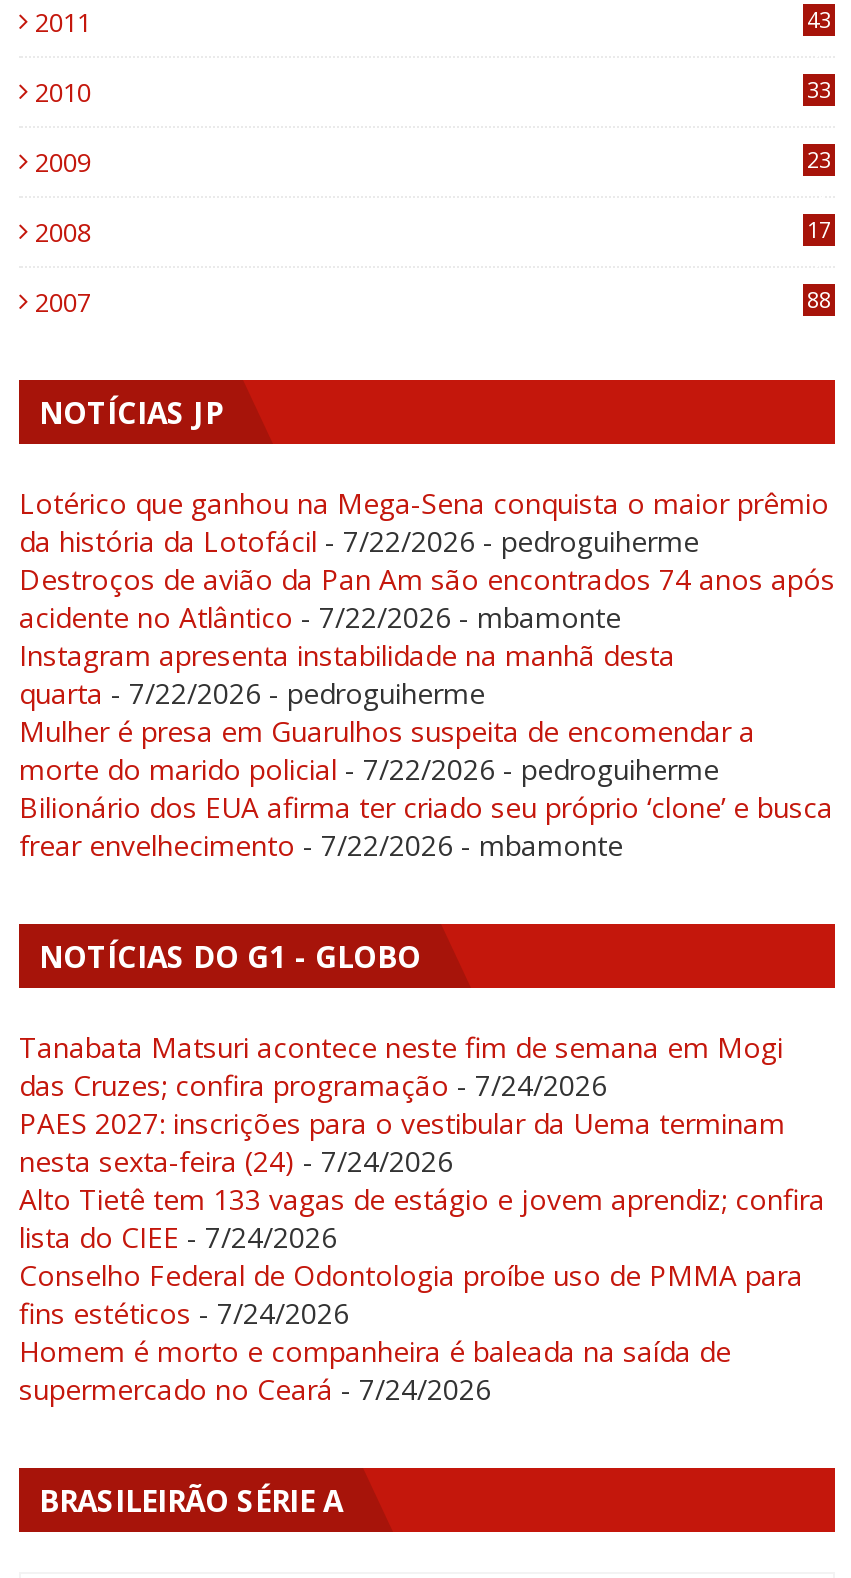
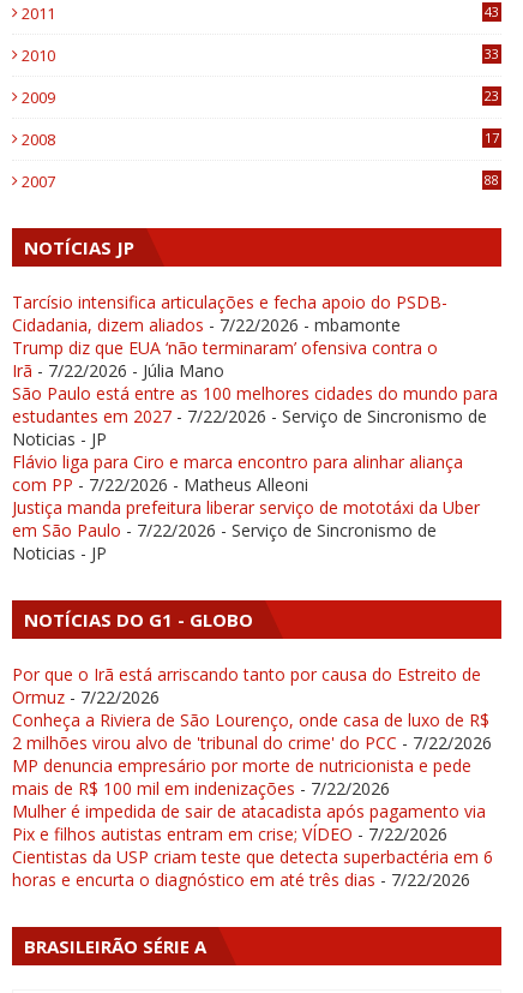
[19,485,835,865] Lotérico que ganhou na Mega-Sena conquista o maior prêmio | da história da Lotofácil - 7/22/2026 - pedroguiherme | Destroços de avião da Pan Am são encontrados 74 anos após | acidente no Atlântico - 7/22/2026 - mbamonte | Instagram apresenta instabilidade na manhã desta | quarta - 7/22/2026 - pedroguiherme | Mulher é presa em Guarulhos suspeita de encomendar a | morte do marido policial - 7/22/2026 - pedroguiherme | Bilionário dos EUA afirma ter criado seu próprio ‘clone’ e busca | frear envelhecimento - 7/22/2026 - mbamonte -> [12,291,498,565] Tarcísio intensifica articulações e fecha apoio do PSDB- | Cidadania, dizem aliados - 7/22/2026 - mbamonte | Trump diz que EUA ‘não terminaram’ ofensiva contra o | Irã - 7/22/2026 - Júlia Mano | São Paulo está entre as 100 melhores cidades do mundo para | estudantes em 2027 - 7/22/2026 - Serviço de Sincronismo de | Noticias - JP | Flávio liga para Ciro e marca encontro para alinhar aliança | com PP- 7/22/2026 - Matheus Alleoni | Justiça manda prefeitura liberar serviço de mototáxi da Uber | em São Paulo - 7/22/2026 - Serviço de Sincronismo de | Noticias - JP
[19,1029,825,1409] Tanabata Matsuri acontece neste fim de semana em Mogi | das Cruzes; confira programação - 7/24/2026 | PAES 2027: inscrições para o vestibular da Uema terminam | nesta sexta-feira (24) - 7/24/2026 | Alto Tietê tem 133 vagas de estágio e jovem aprendiz; confira | lista do CIEE - 7/24/2026 | Conselho Federal de Odontologia proíbe uso de PMMA para | fins estéticos - 7/24/2026 | Homem é morto e companheira é baleada na saída de | supermercado no Ceará - 7/24/2026 -> [12,663,493,891] Por que o Irã está arriscando tanto por causa do Estreito de | Ormuz - 7/22/2026 | Conheça a Riviera de São Lourenço, onde casa de luxo de R$ | 2 milhões virou alvo de 'tribunal do crime' do PCC - 7/22/2026 | MP denuncia empresário por morte de nutricionista e pede | mais de R$ 100 mil em indenizações - 7/22/2026 | Mulher é impedida de sair de atacadista após pagamento via | Pix e filhos autistas entram em crise; VÍDEO - 7/22/2026 | Cientistas da USP criam teste que detecta superbactéria em 6 | horas e encurta o diagnóstico em até três dias - 7/22/2026

